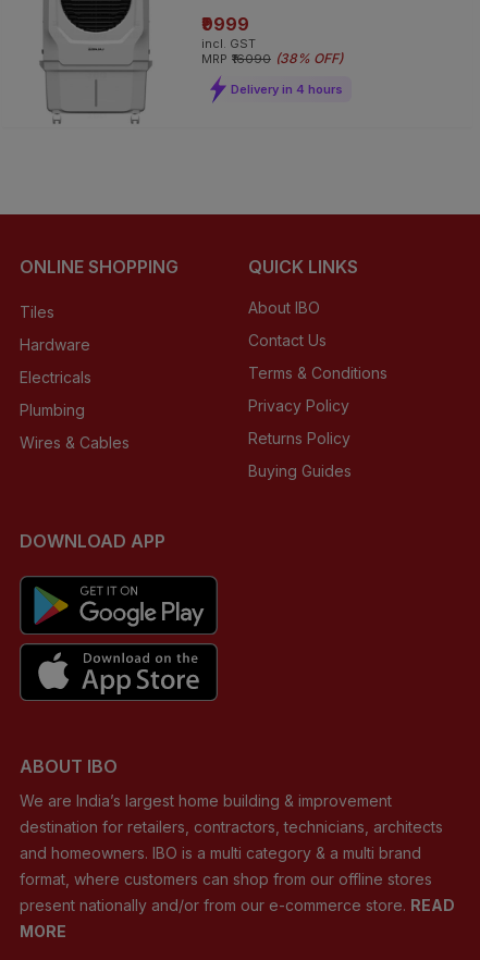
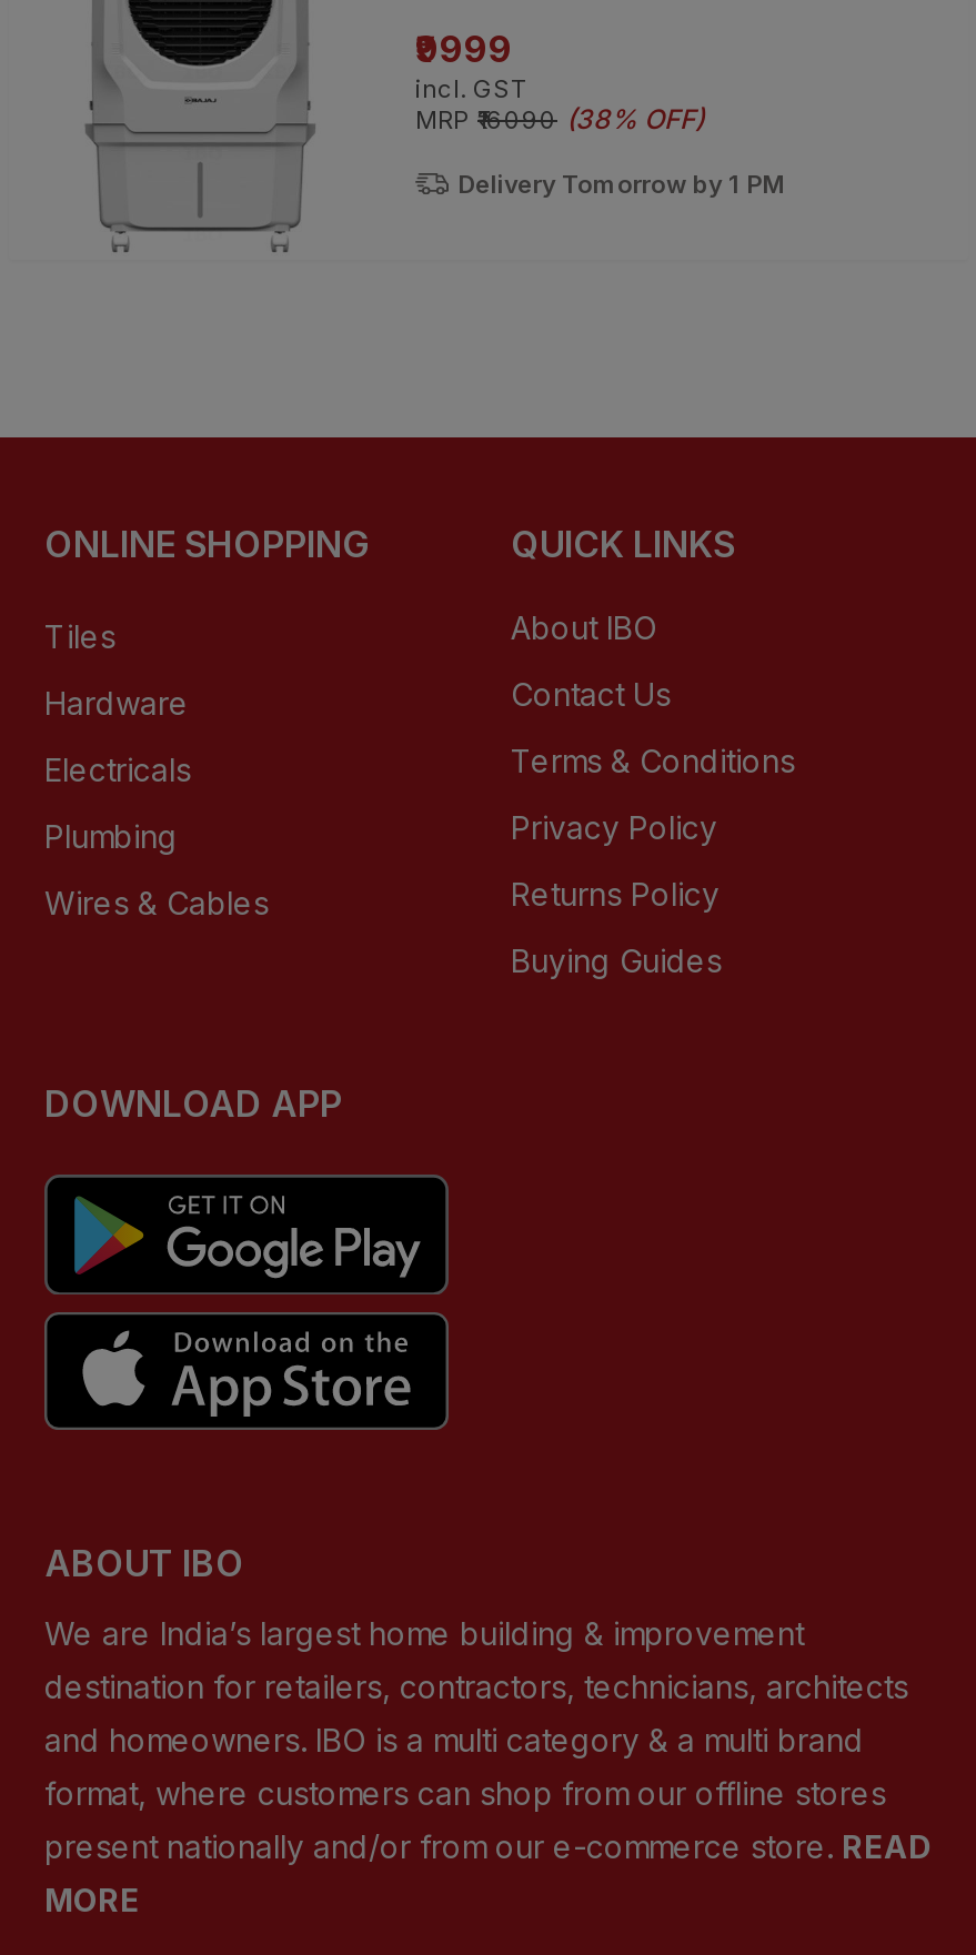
[231,82,343,97] Delivery in 4 hours -> [457,168,784,199] Delivery Tomorrow by 1 PM

